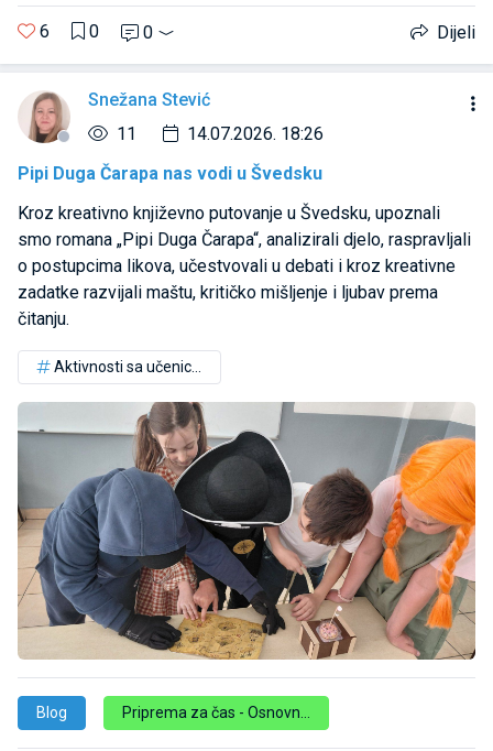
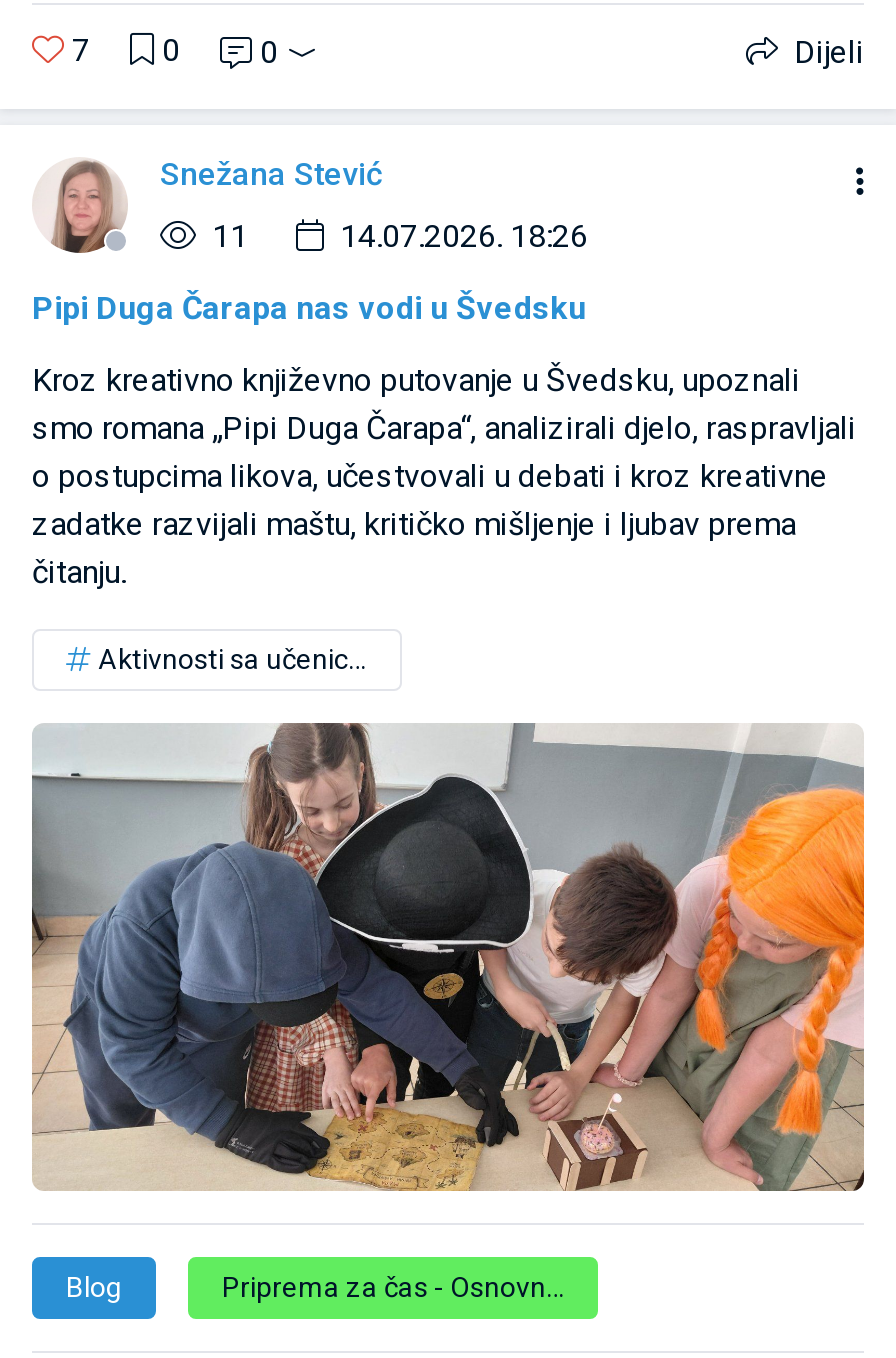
[40,21,99,42] 6 0 -> [72,31,180,69] 7 0

